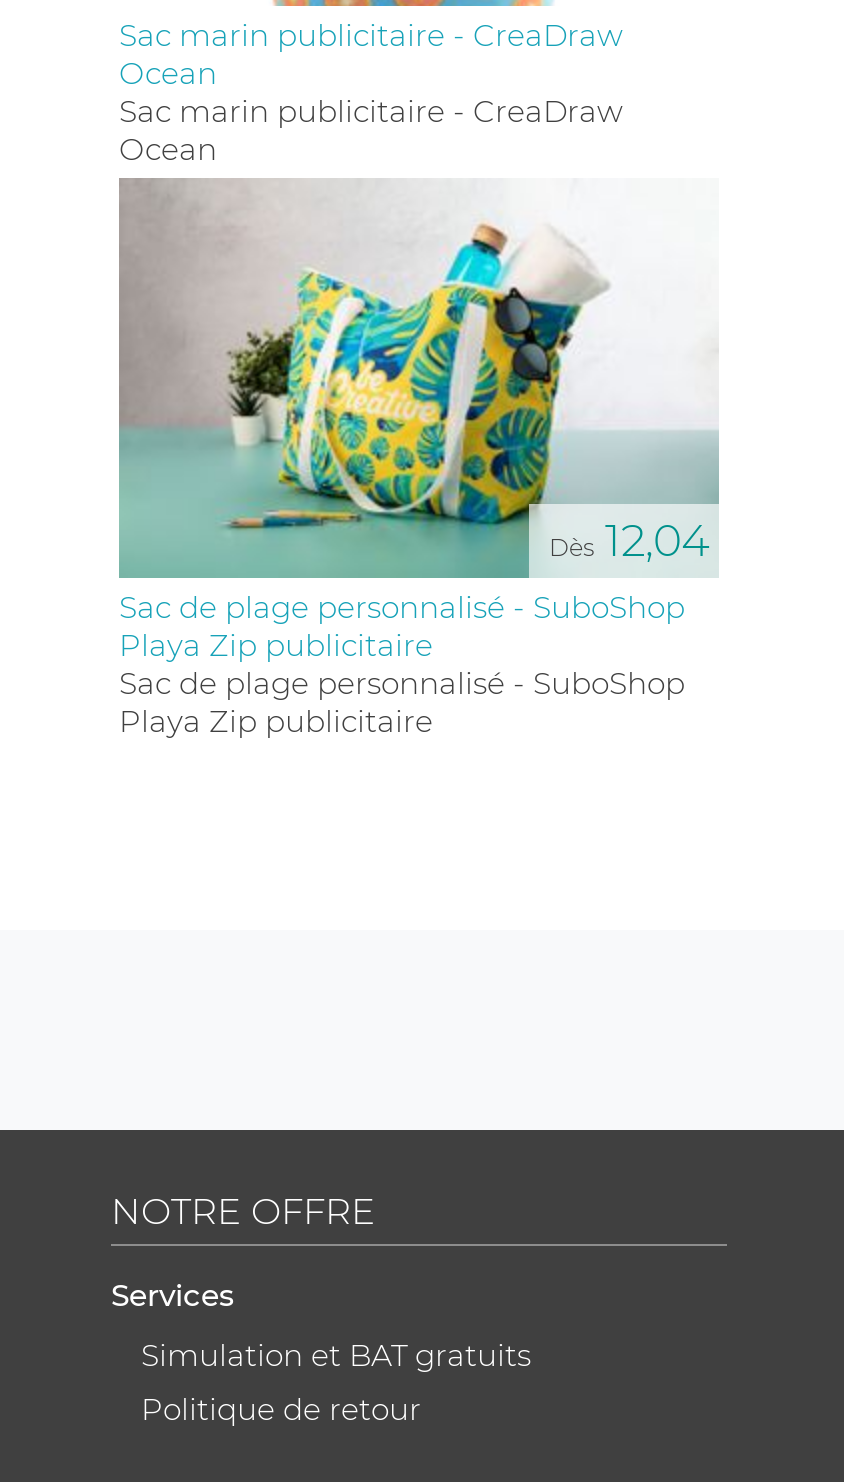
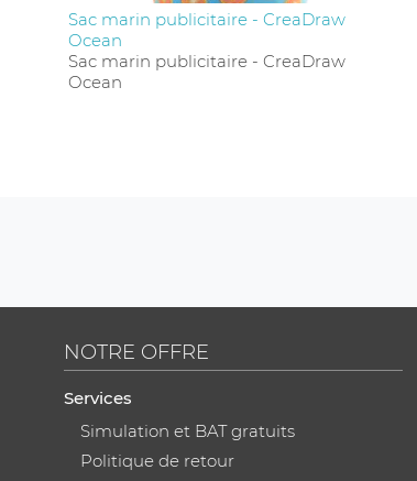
[117,176,721,740] [image] | Dès 12,04 | Sac de plage personnalisé - SuboShop | Playa Zip publicitaire | Sac de plage personnalisé - SuboShop | Playa Zip publicitaire -> none

